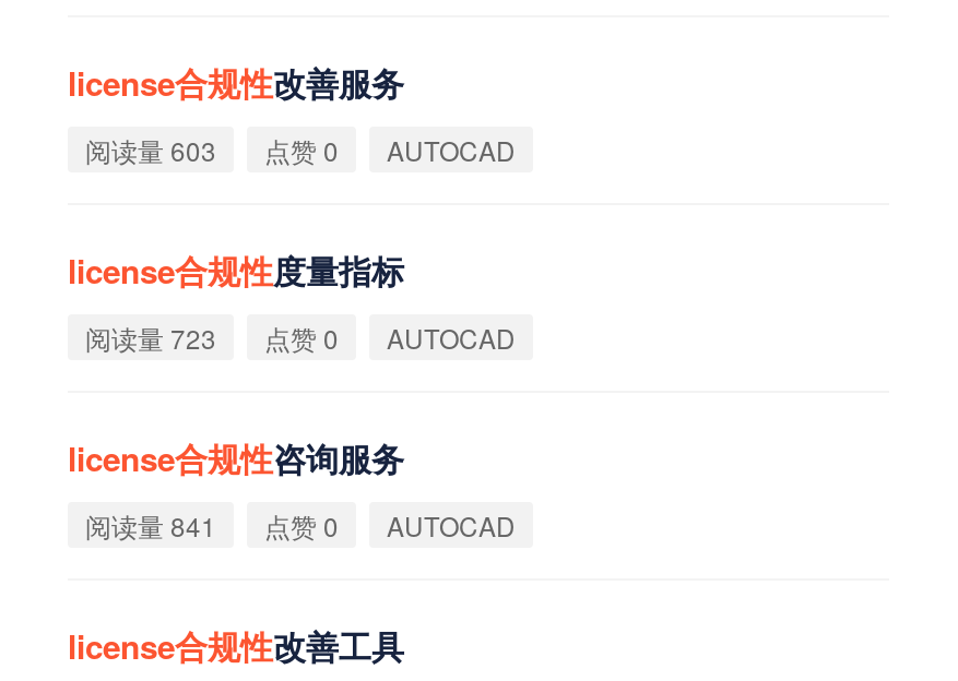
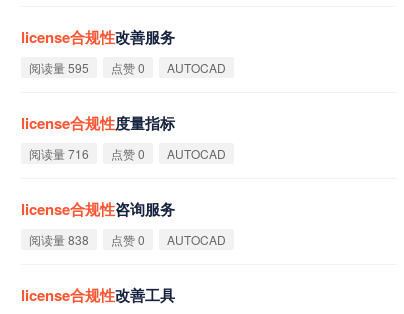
[85,131,516,168] 阅读量 603 点赞 0 AUTOCAD -> [29,59,226,76] 阅读量 595 点赞 0 AUTOCAD
[85,318,516,356] 阅读量 723 点赞 0 AUTOCAD -> [29,145,226,162] 阅读量 716 点赞 0 AUTOCAD
[85,506,516,543] 阅读量 841 点赞 0 AUTOCAD -> [29,231,226,248] 阅读量 838 点赞 0 AUTOCAD

